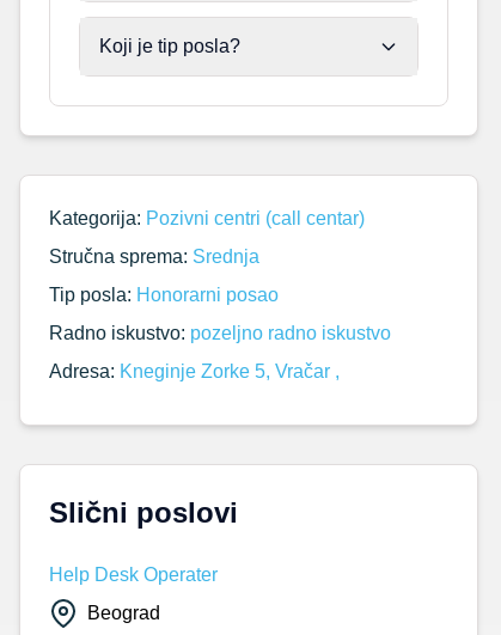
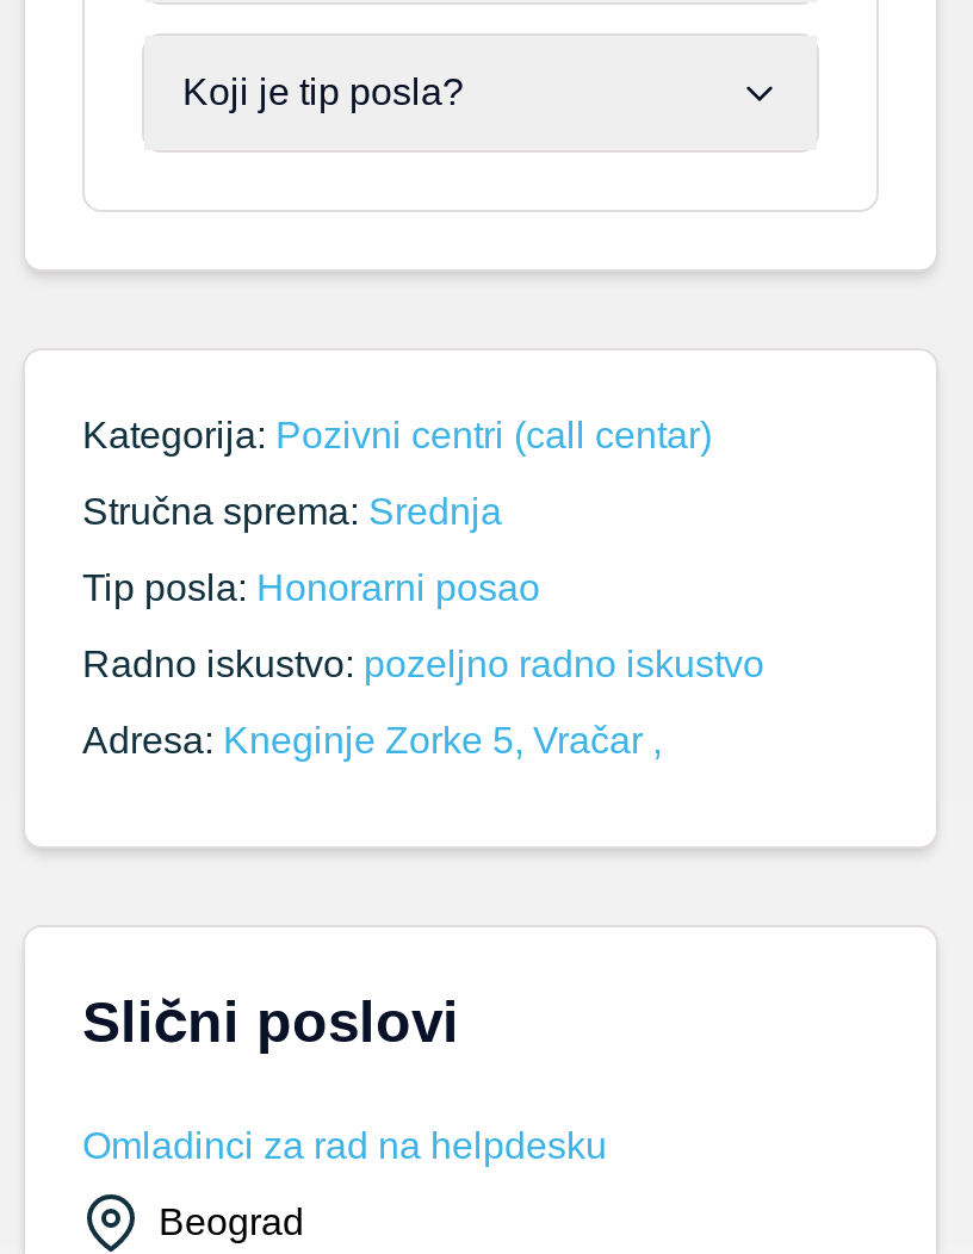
[49,564,218,585] Help Desk Operater -> [82,1125,607,1166] Omladinci za rad na helpdesku

